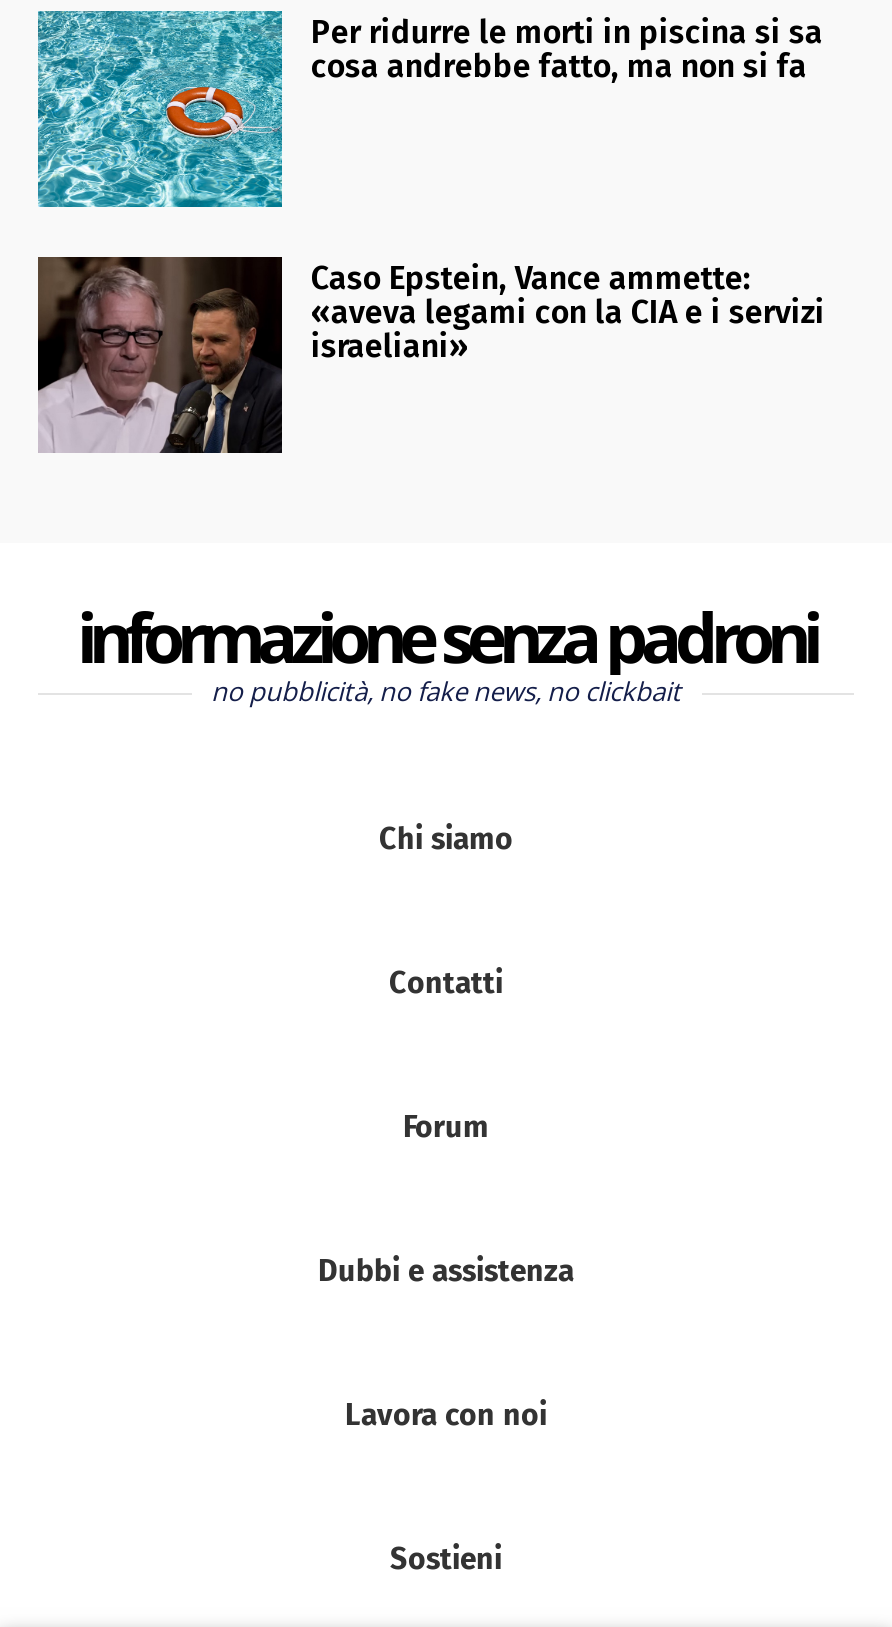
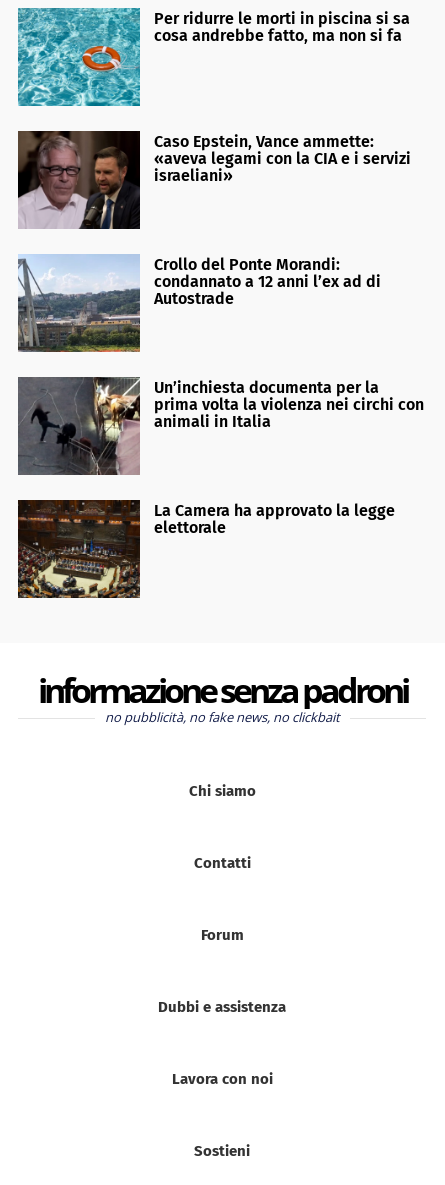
none -> [17,254,381,353] [image] | Crollo del Ponte Morandi: | condannato a 12 anni l’ex ad di | Autostrade
none -> [17,376,424,476] [image] | Un’inchiesta documenta per la | prima volta la violenza nei circhi con | animali in Italia
none -> [17,499,395,599] [image] | La Camera ha approvato la legge | elettorale

